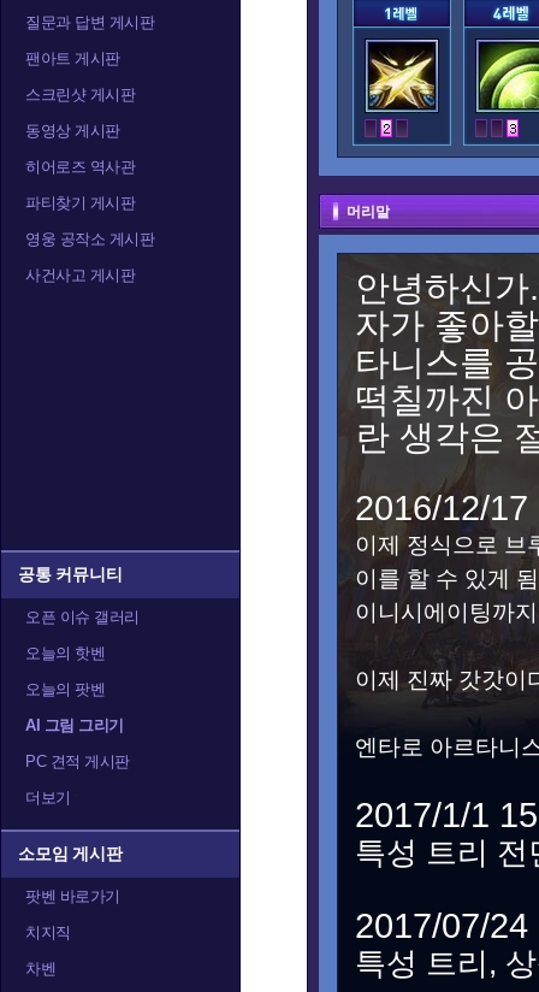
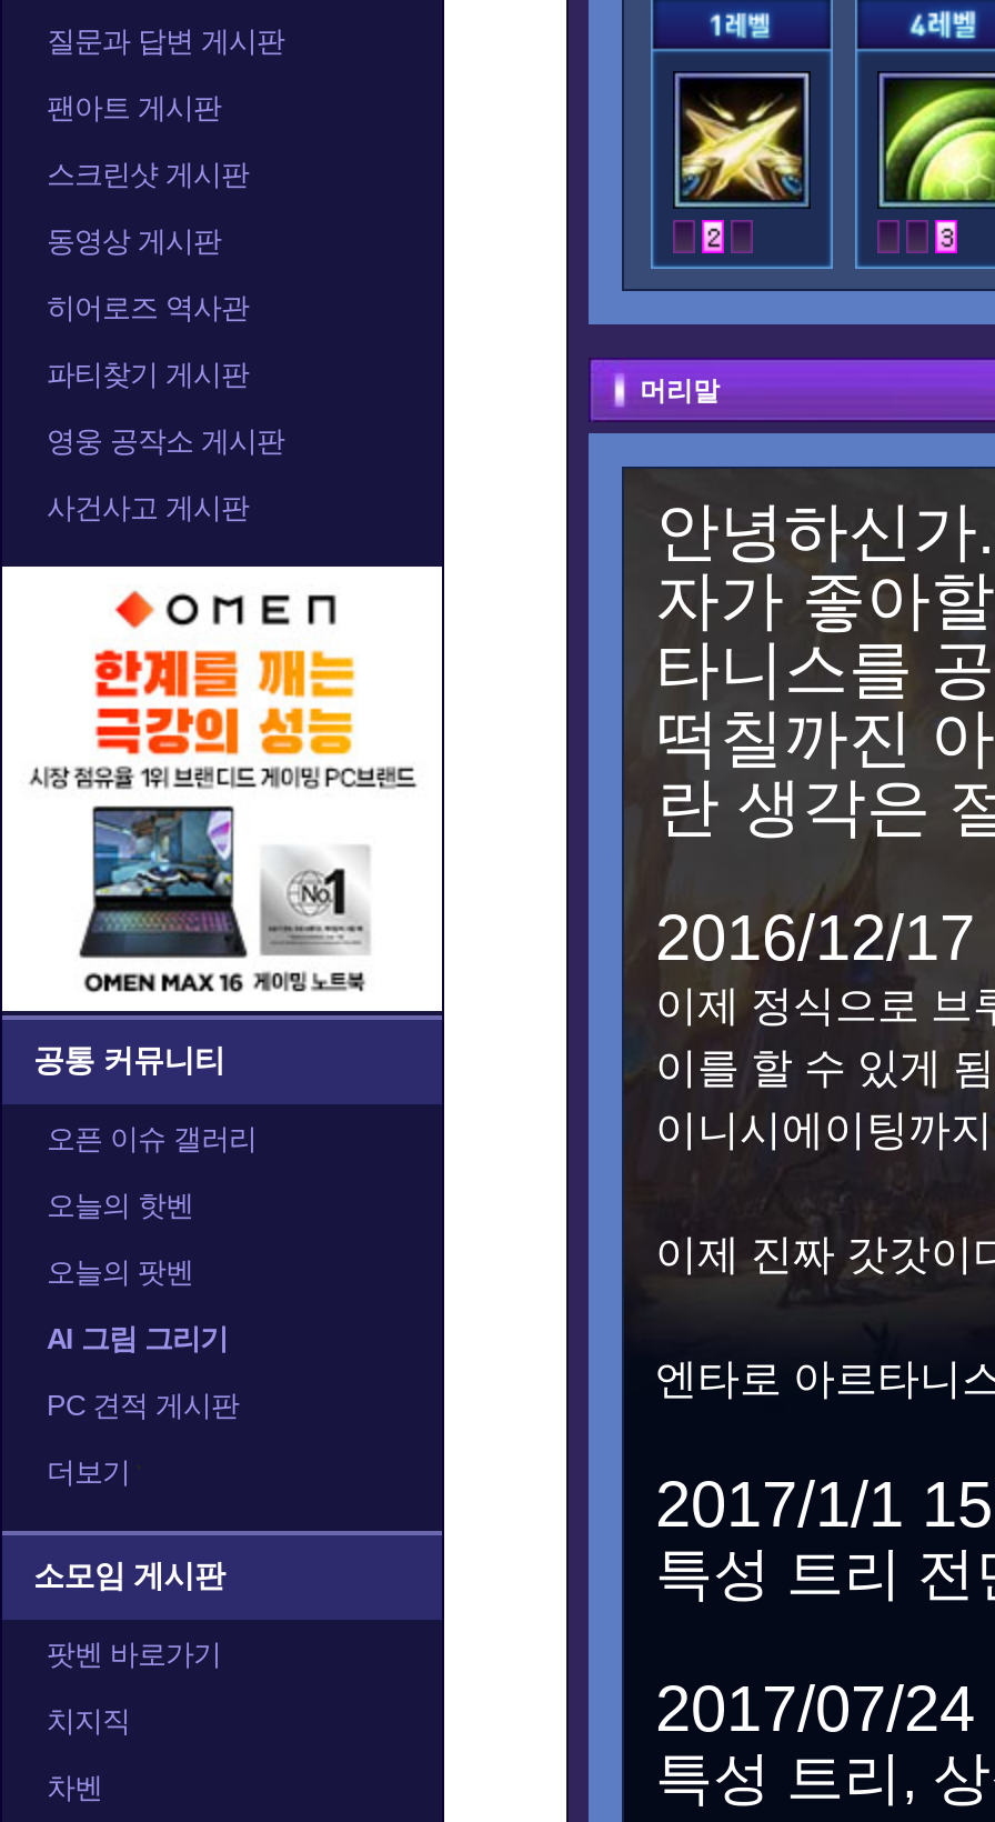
none -> [7,564,444,1013] [image]

